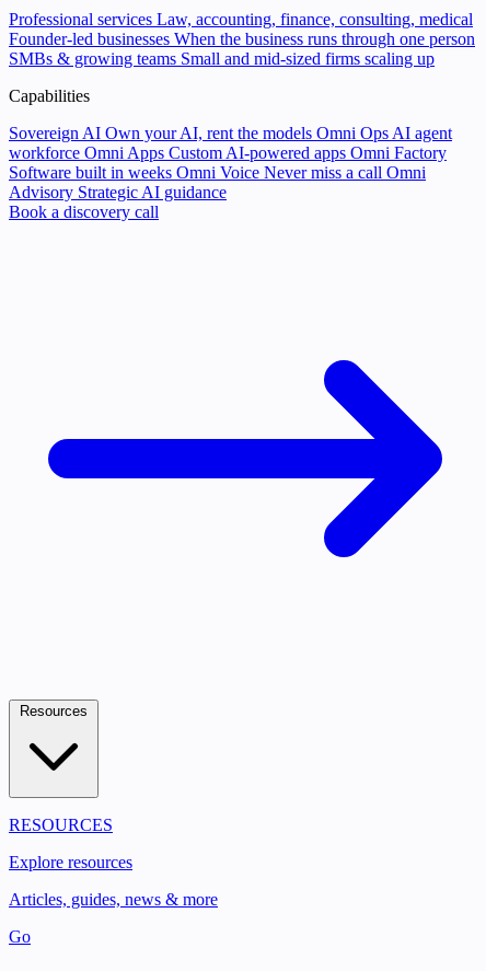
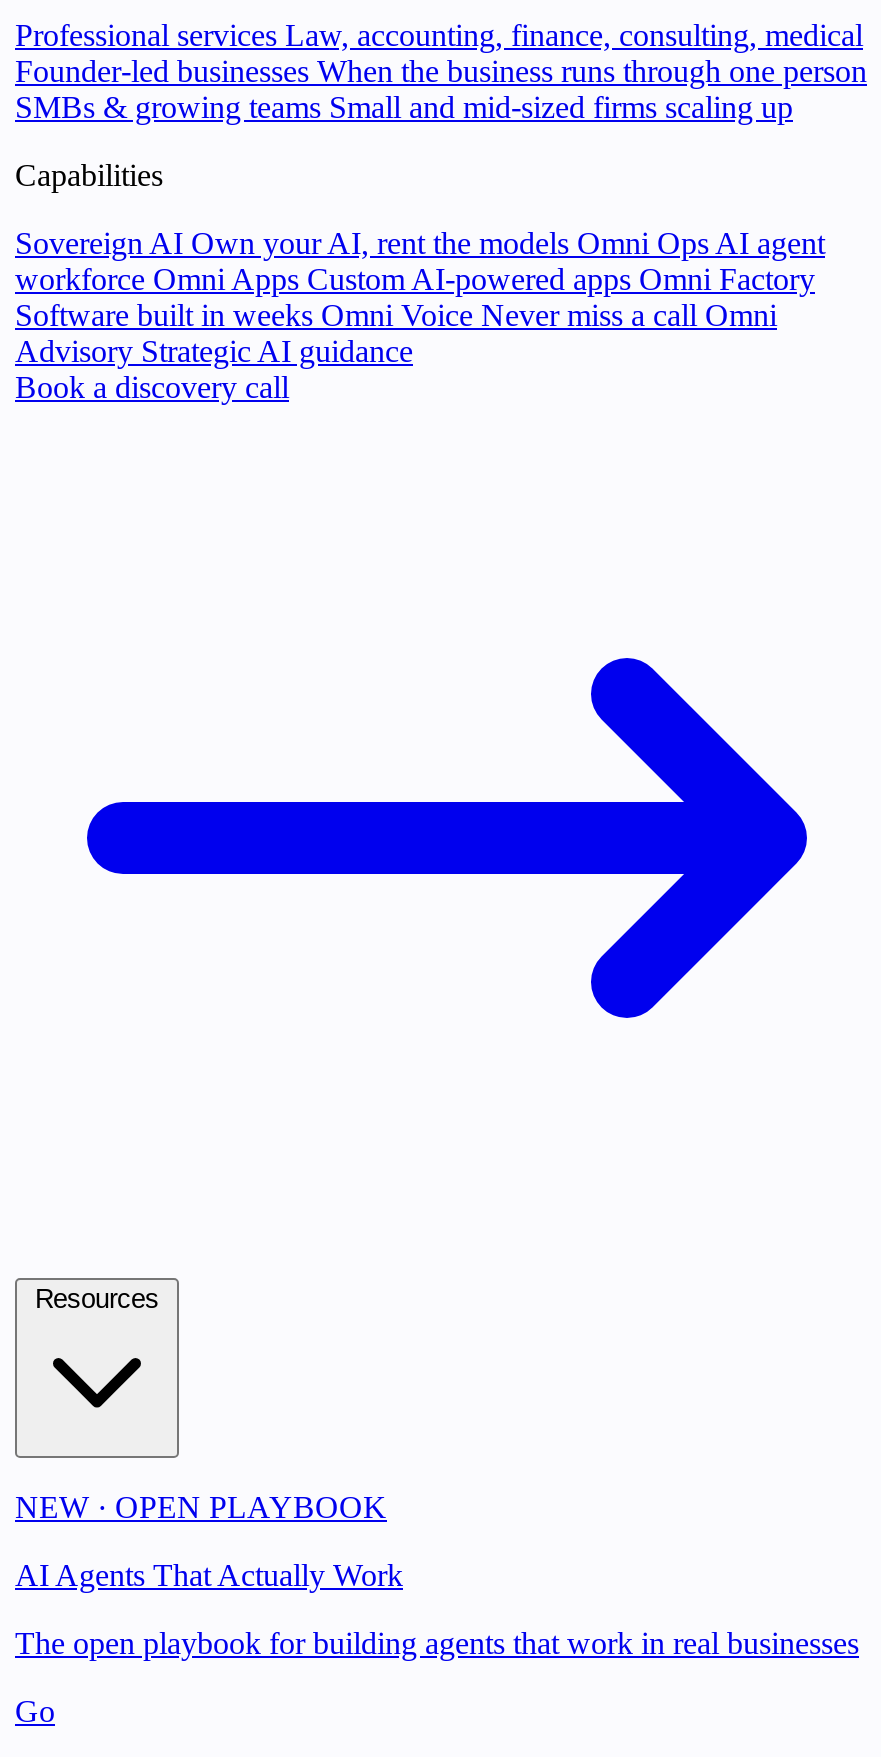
[9,816,113,834] RESOURCES -> [15,1490,387,1524] NEW · OPEN PLAYBOOK
[9,853,132,871] Explore resources -> [15,1558,403,1592] AI Agents That Actually Work
[9,890,218,909] Articles, guides, news & more -> [15,1626,859,1660] The open playbook for building agents that work in real businesses

